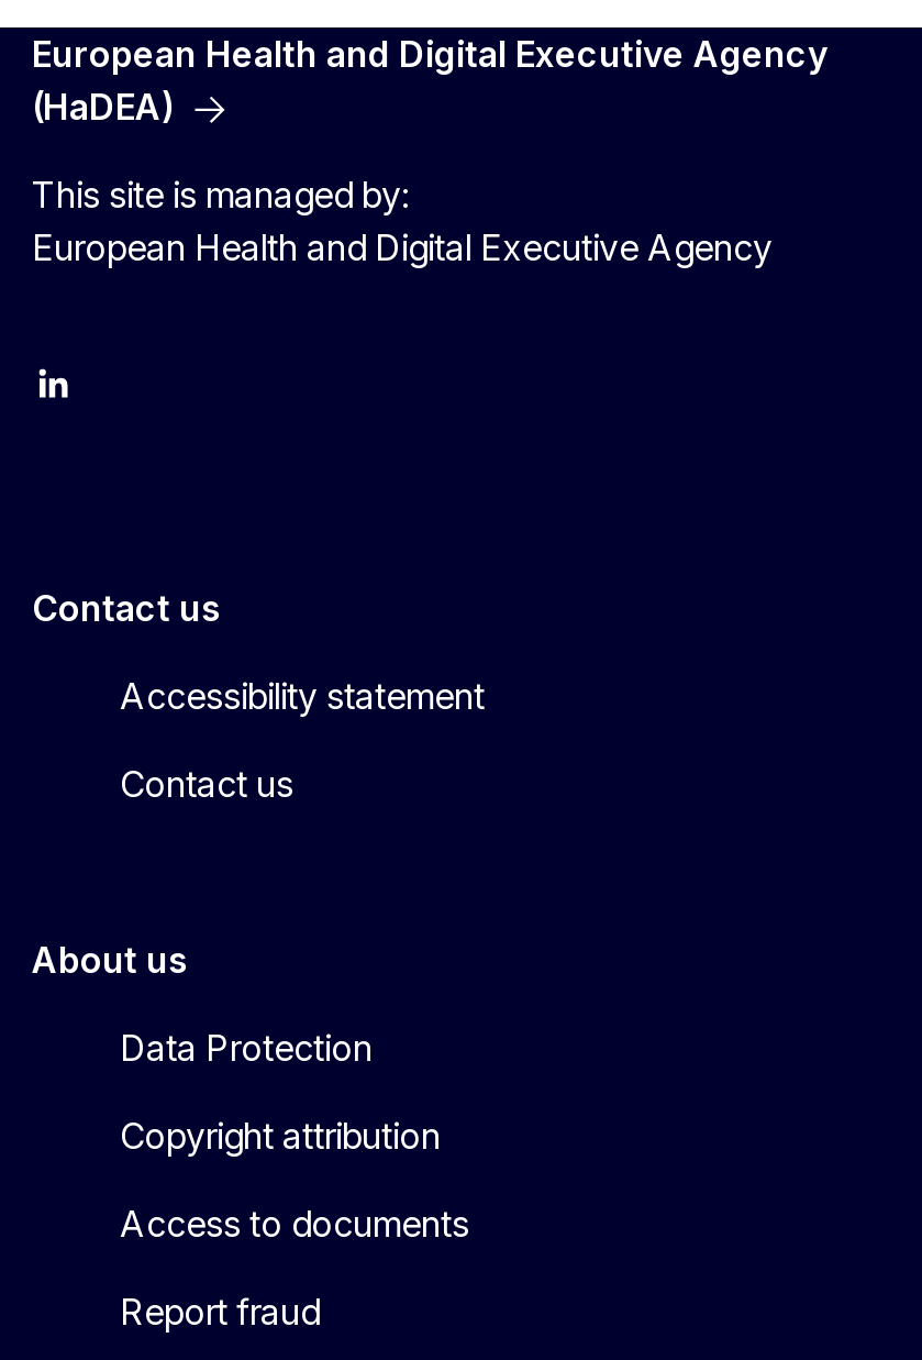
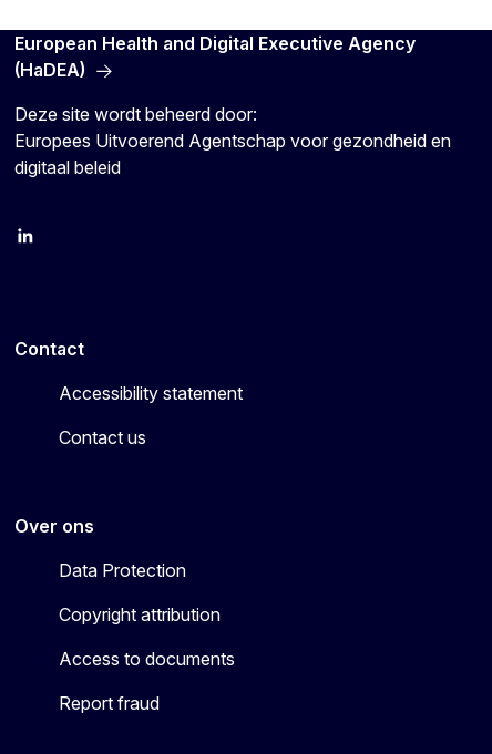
[32,172,773,269] This site is managed by: | European Health and Digital Executive Agency -> [14,103,451,178] Deze site wordt beheerd door: | Europees Uitvoerend Agentschap voor gezondheid en | digitaal beleid
[32,586,221,630] Contact us -> [14,338,84,360] Contact
[32,938,188,982] About us -> [14,515,94,537] Over ons

